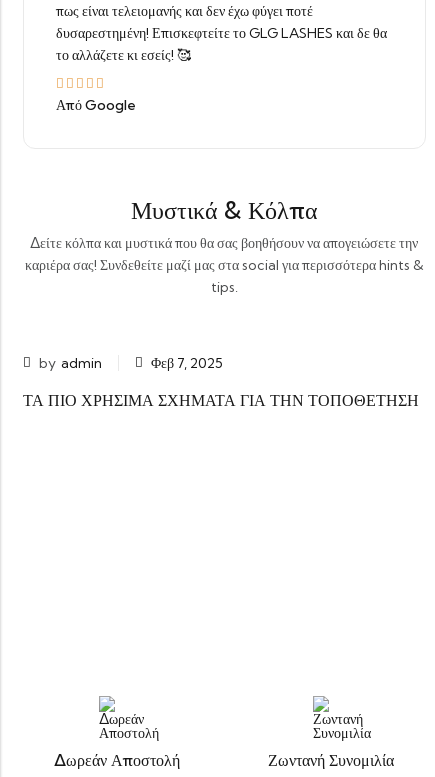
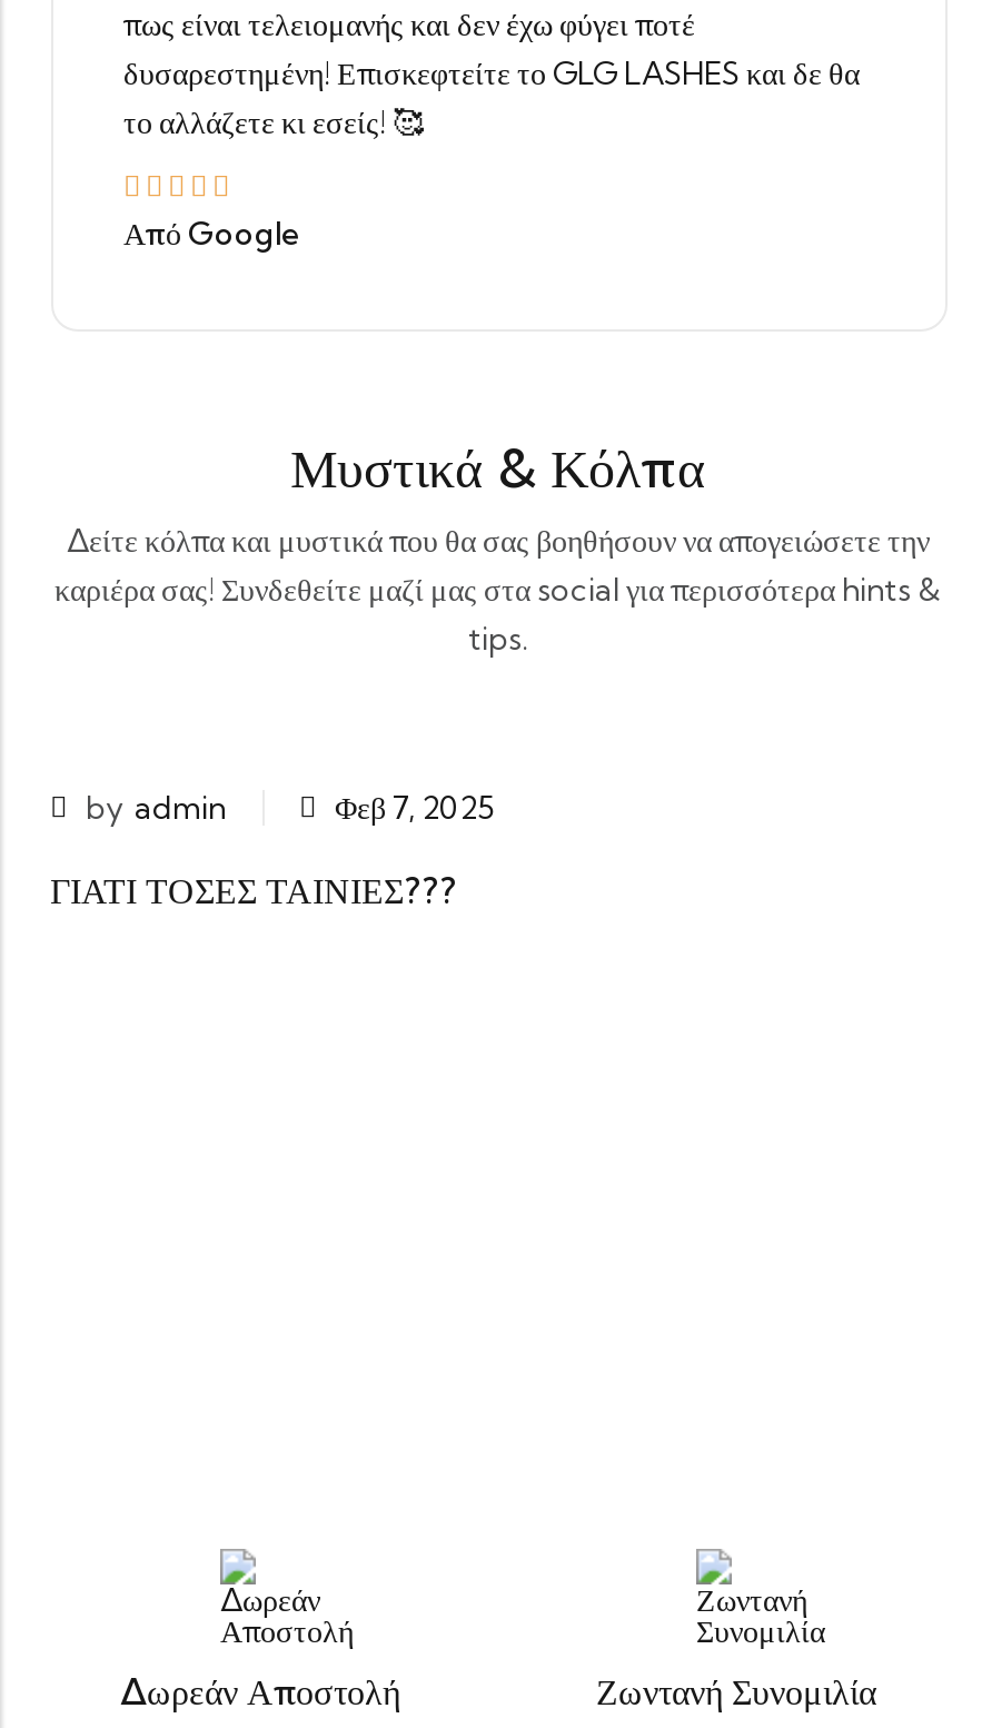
[22,390,418,410] ΤΑ ΠΙΟ ΧΡΗΣΙΜΑ ΣΧΗΜΑΤΑ ΓΙΑ ΤΗΝ ΤΟΠΟΘΕΤΗΣΗ -> [50,868,457,912] ΓΙΑΤΙ ΤΟΣΕΣ ΤΑΙΝΙΕΣ???

